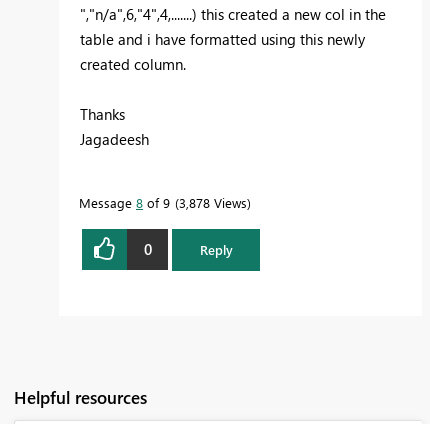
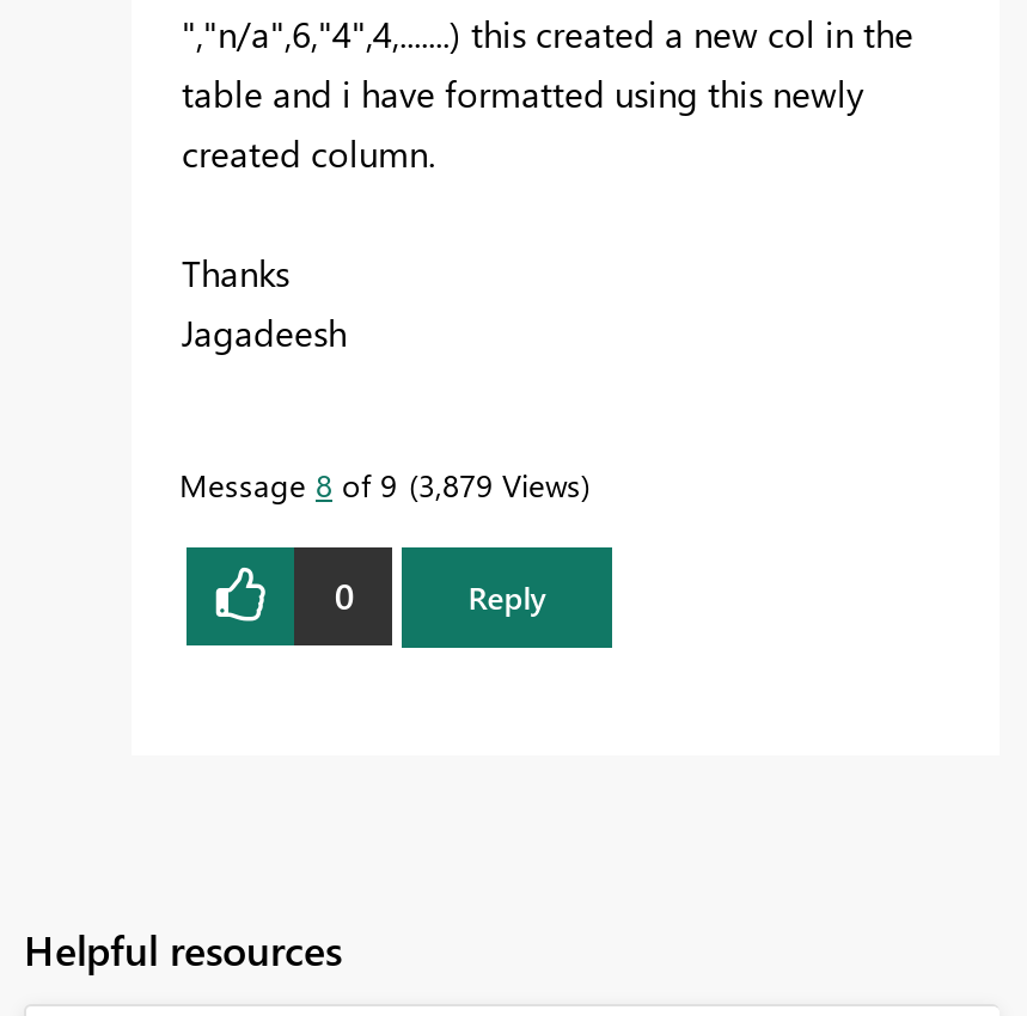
[79,194,247,211] Message 8 of 9 3,878 Views -> [179,463,581,504] Message 8 of 9 3,879 Views

